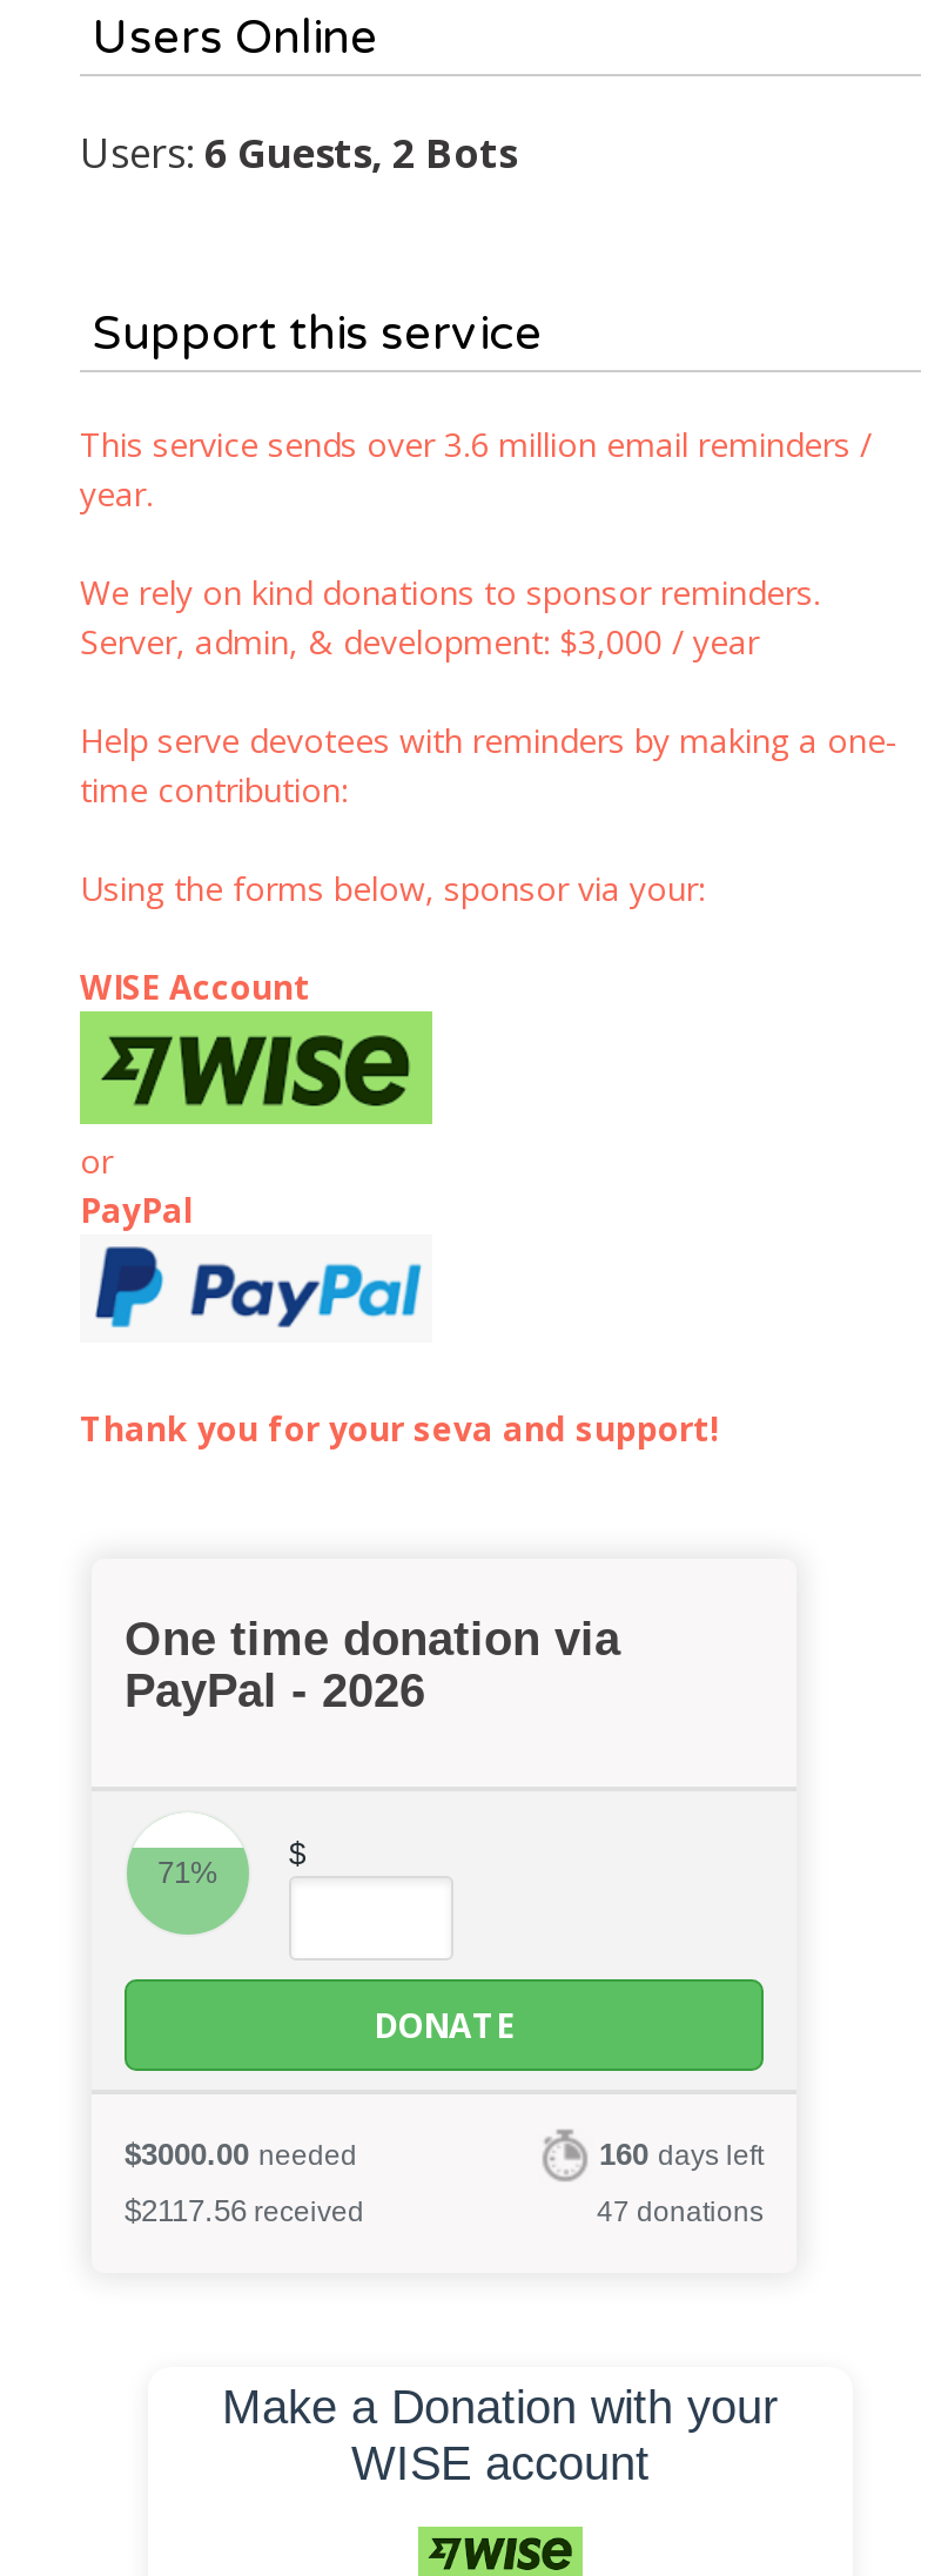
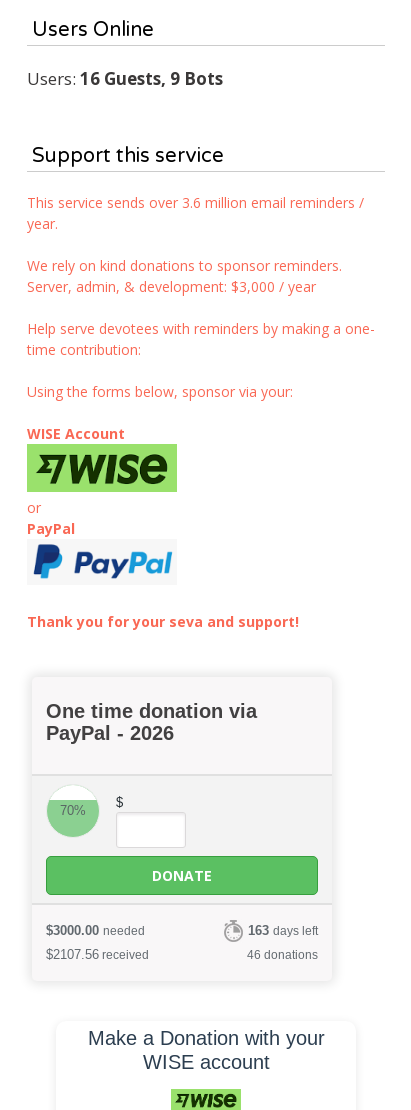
[80,126,517,180] Users: 6 Guests, 2 Bots -> [27,67,223,90] Users: 16 Guests, 9 Bots
[157,1854,218,1889] 71% -> [60,802,86,817] 70%
[599,2136,764,2171] 160 days left -> [248,922,318,937] 163 days left
[125,2192,364,2227] $2117.56 received -> [46,946,149,961] $2107.56 received
[597,2194,764,2227] 47 donations -> [247,947,318,961] 46 donations

